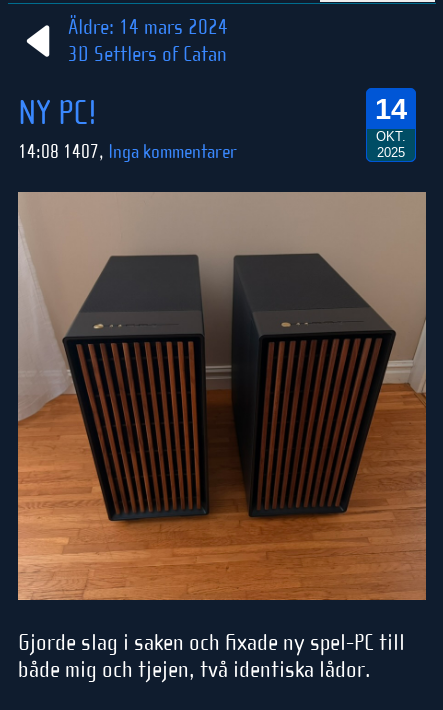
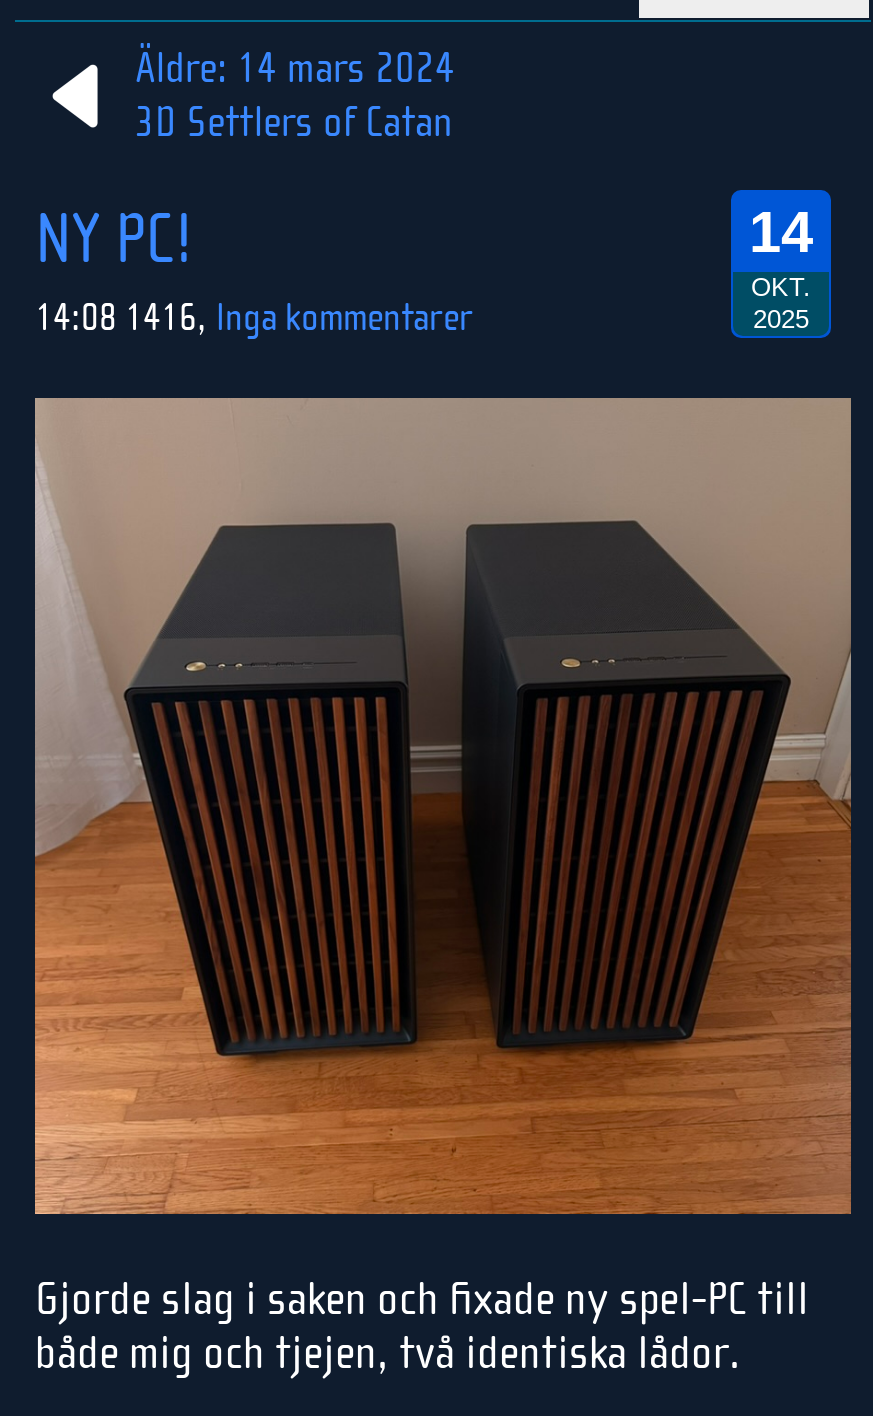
[18,140,237,163] 14:08 1407, Inga kommentarer -> [35,294,473,340] 14:08 1416, Inga kommentarer

